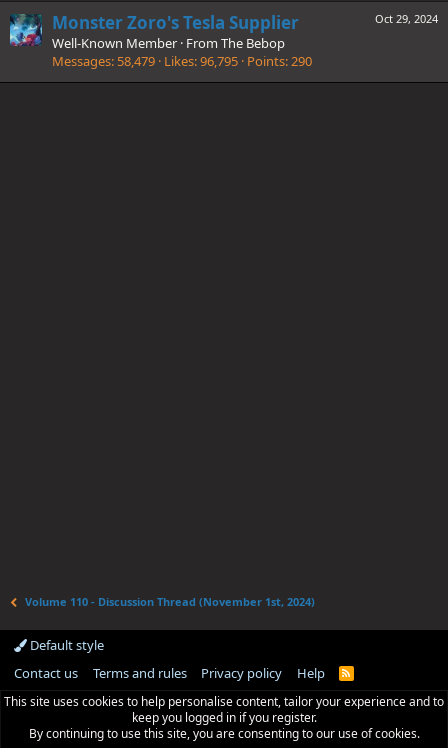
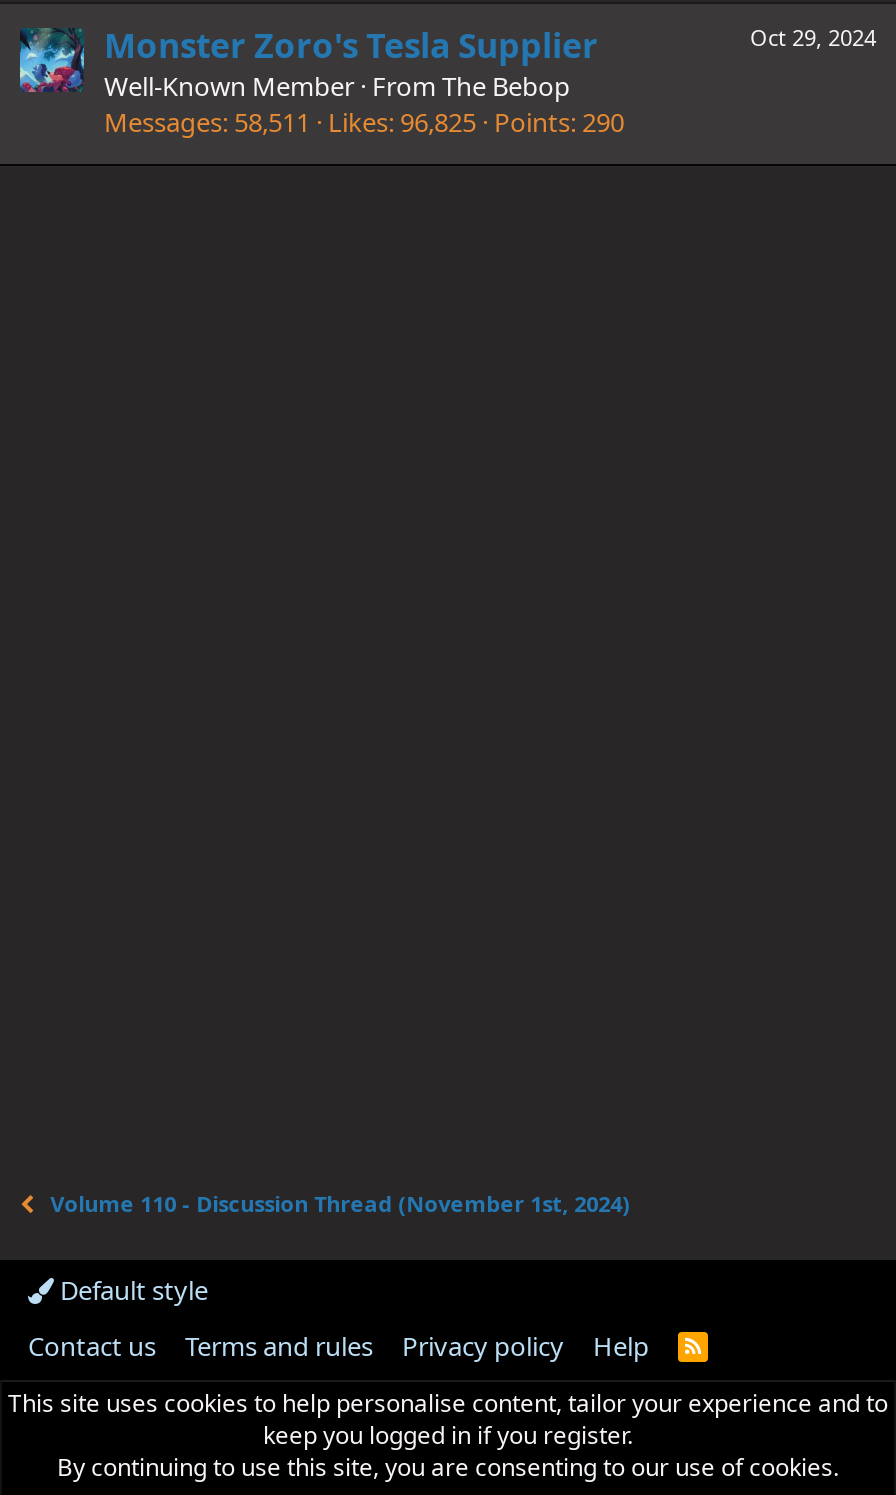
[52,52,312,70] Messages 58,479 Likes 96,795 Points 290 -> [104,105,624,141] Messages 58,511 Likes 96,825 Points 290

